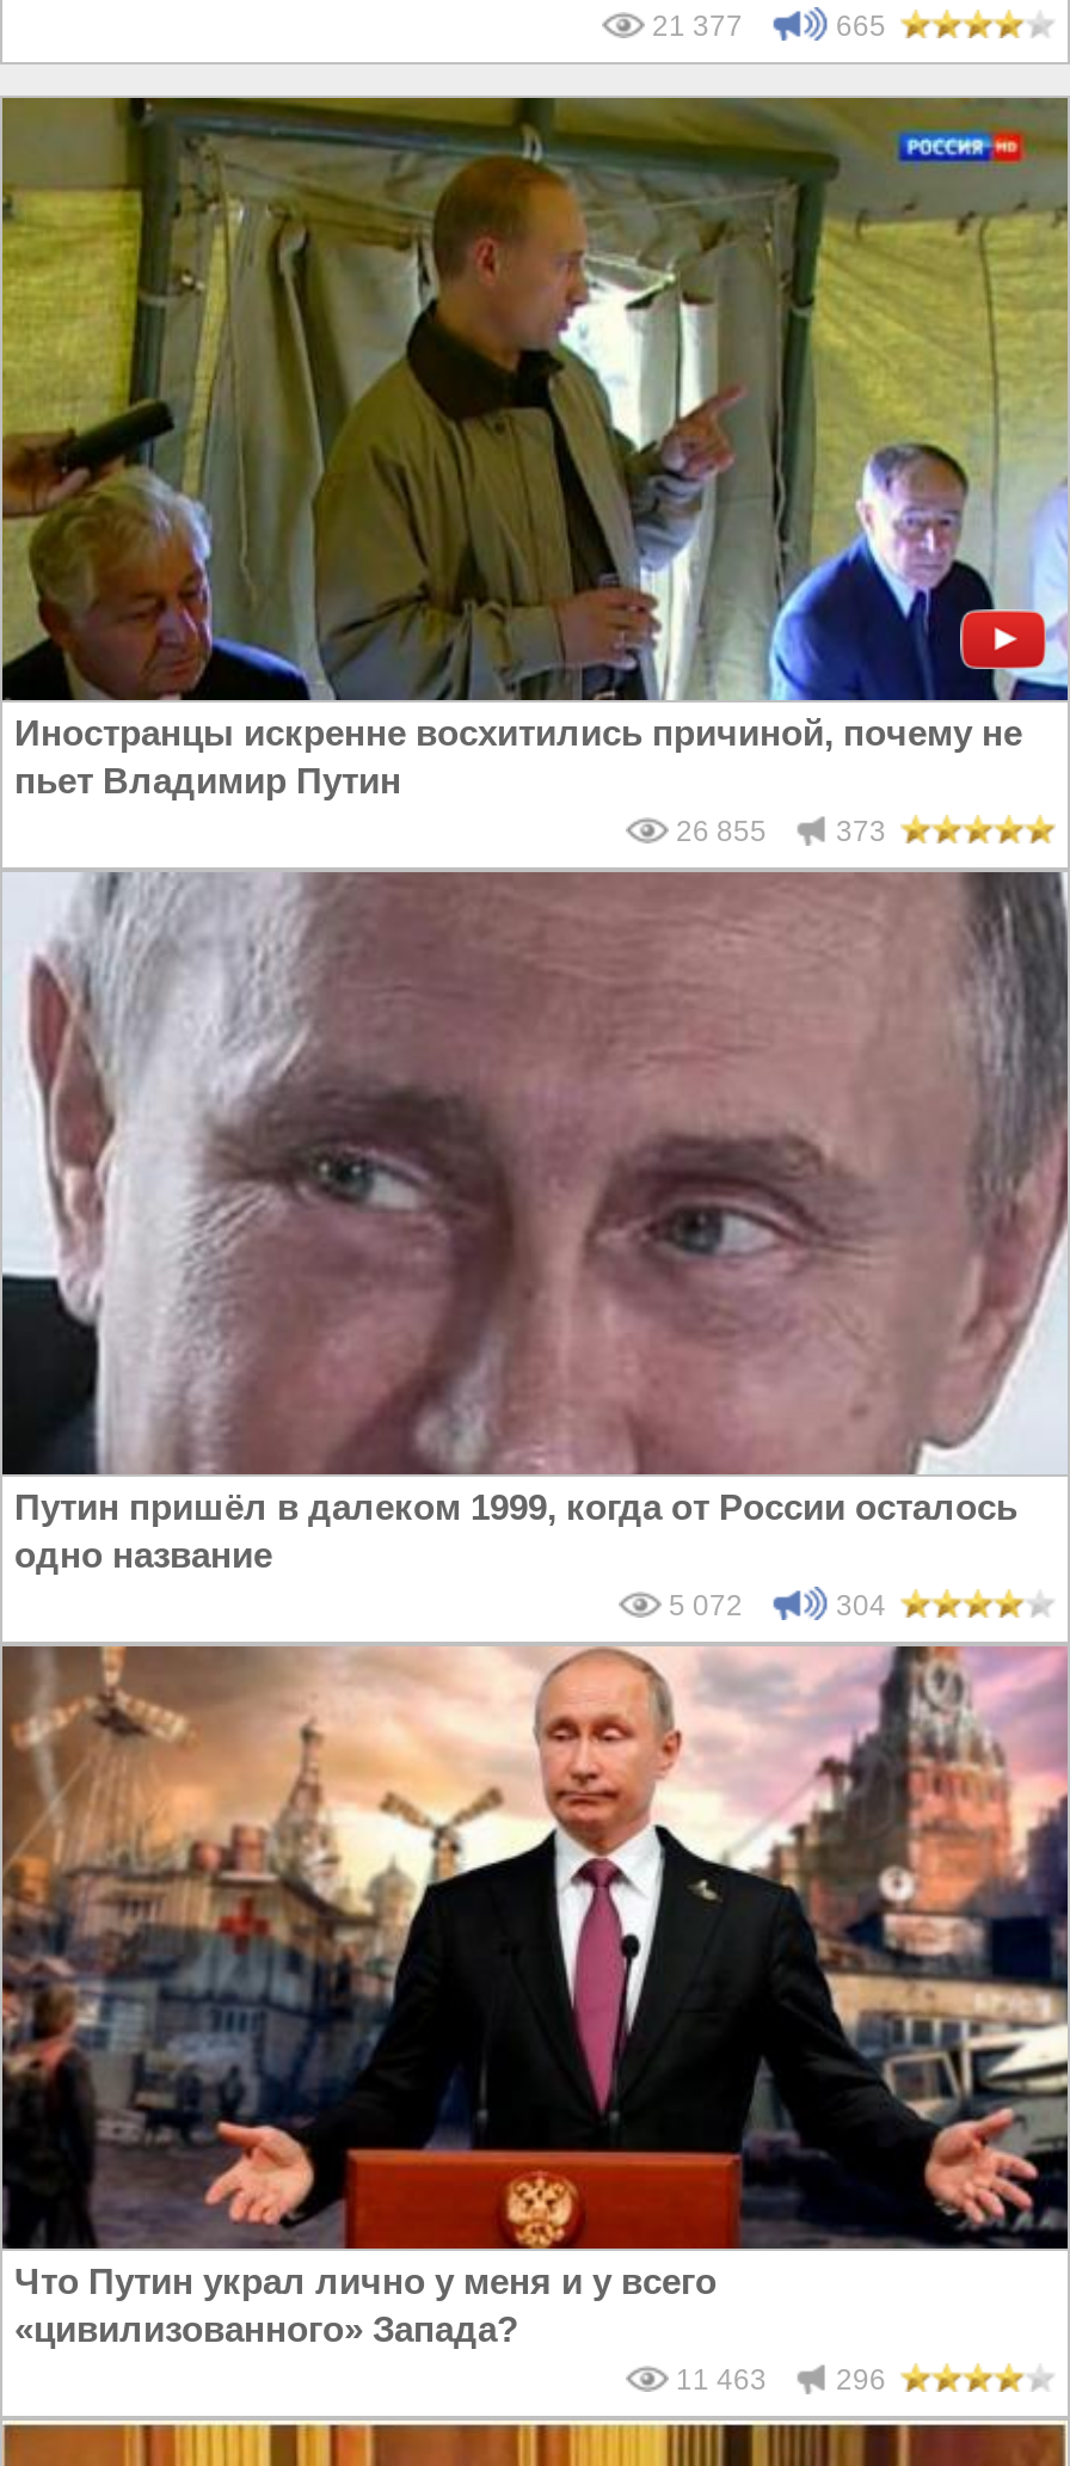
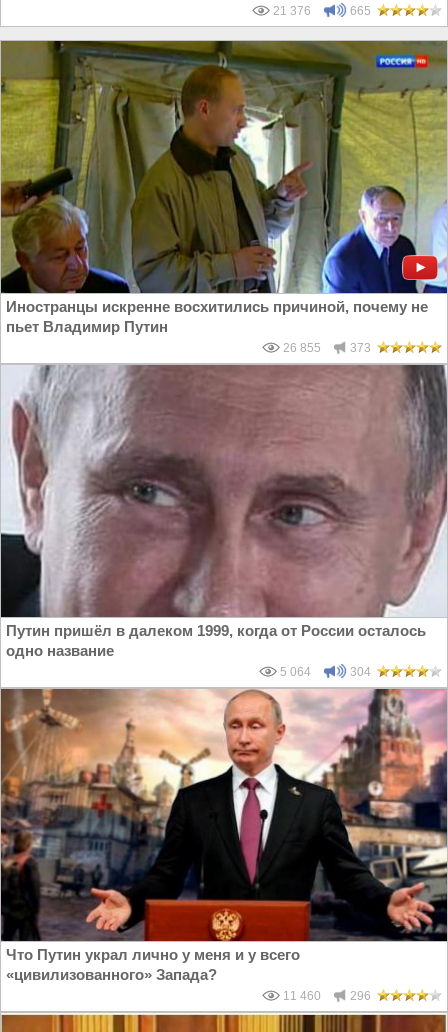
[645,10,743,43] 21 377 -> [270,4,311,18] 21 376
[662,1589,743,1622] 5 072 -> [277,665,311,679] 5 064
[669,2363,886,2397] 11 463 296 -> [280,989,371,1003] 11 460 296

